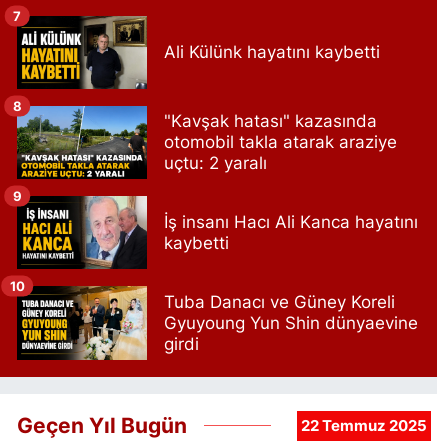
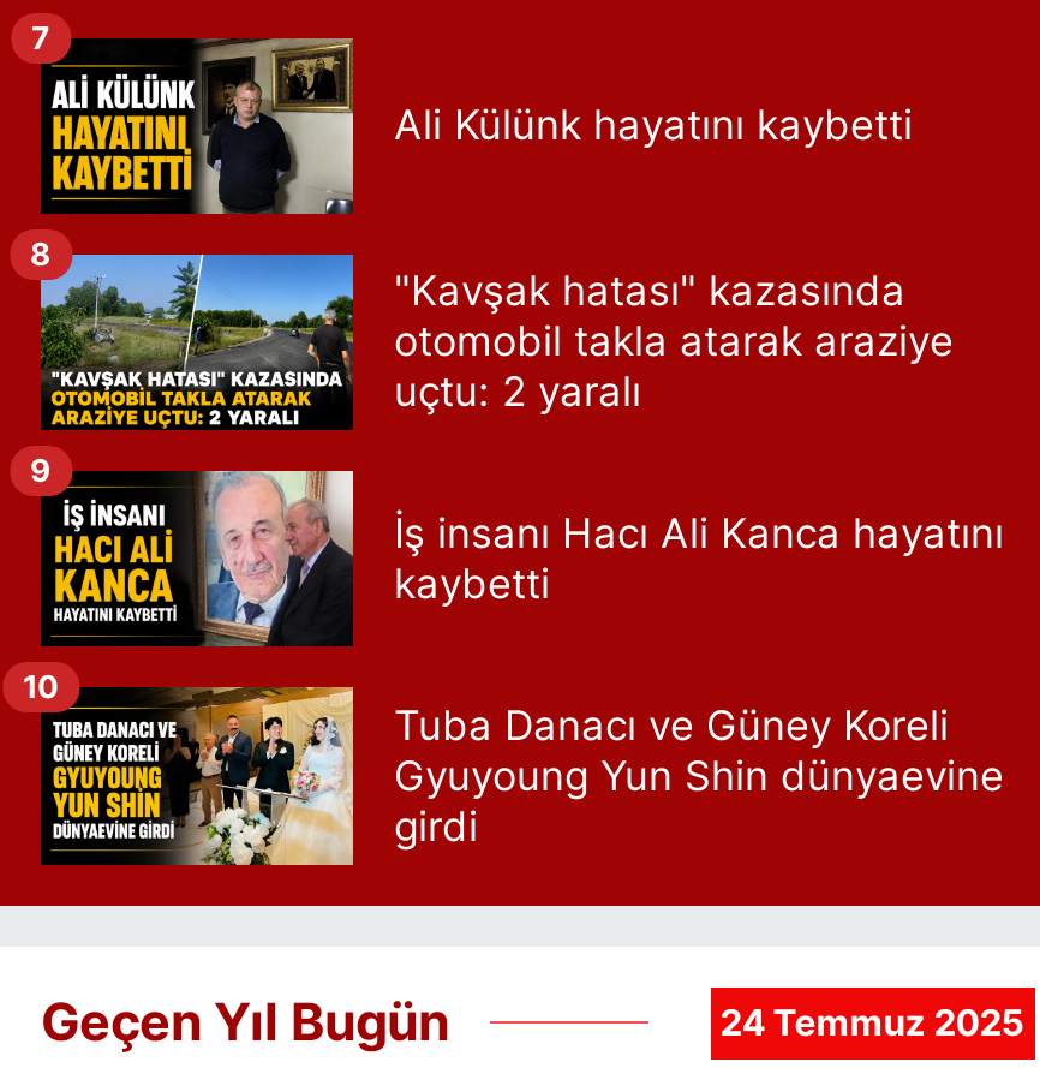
[301,417,427,435] 22 Temmuz 2025 -> [720,1001,1025,1045] 24 Temmuz 2025

